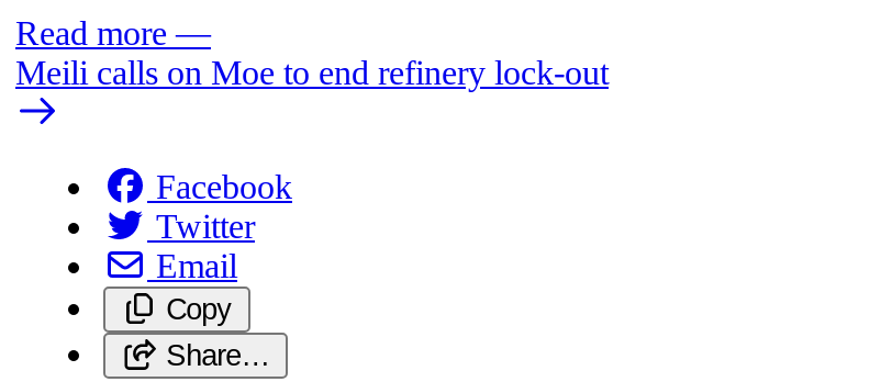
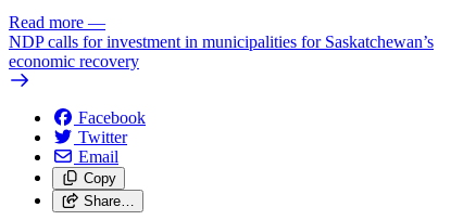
[15,54,609,91] Meili calls on Moe to end refinery lock-out -> [9,33,434,71] NDP calls for investment in municipalities for Saskatchewan’s | economic recovery

